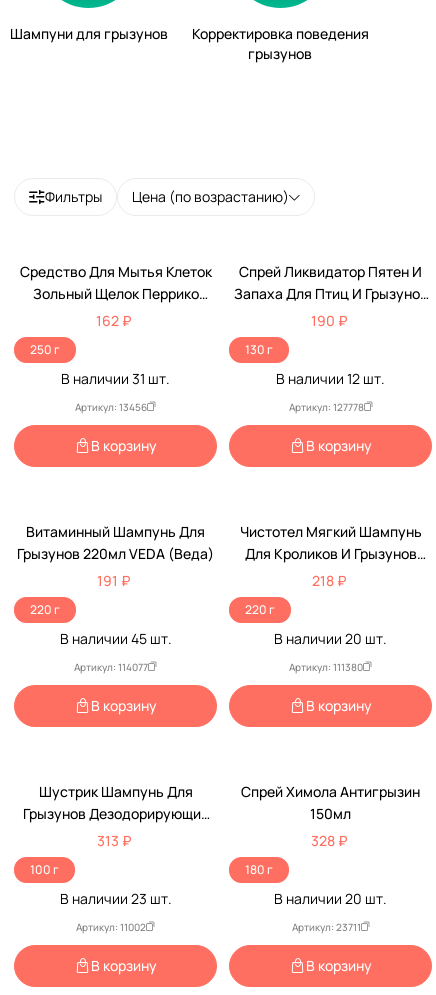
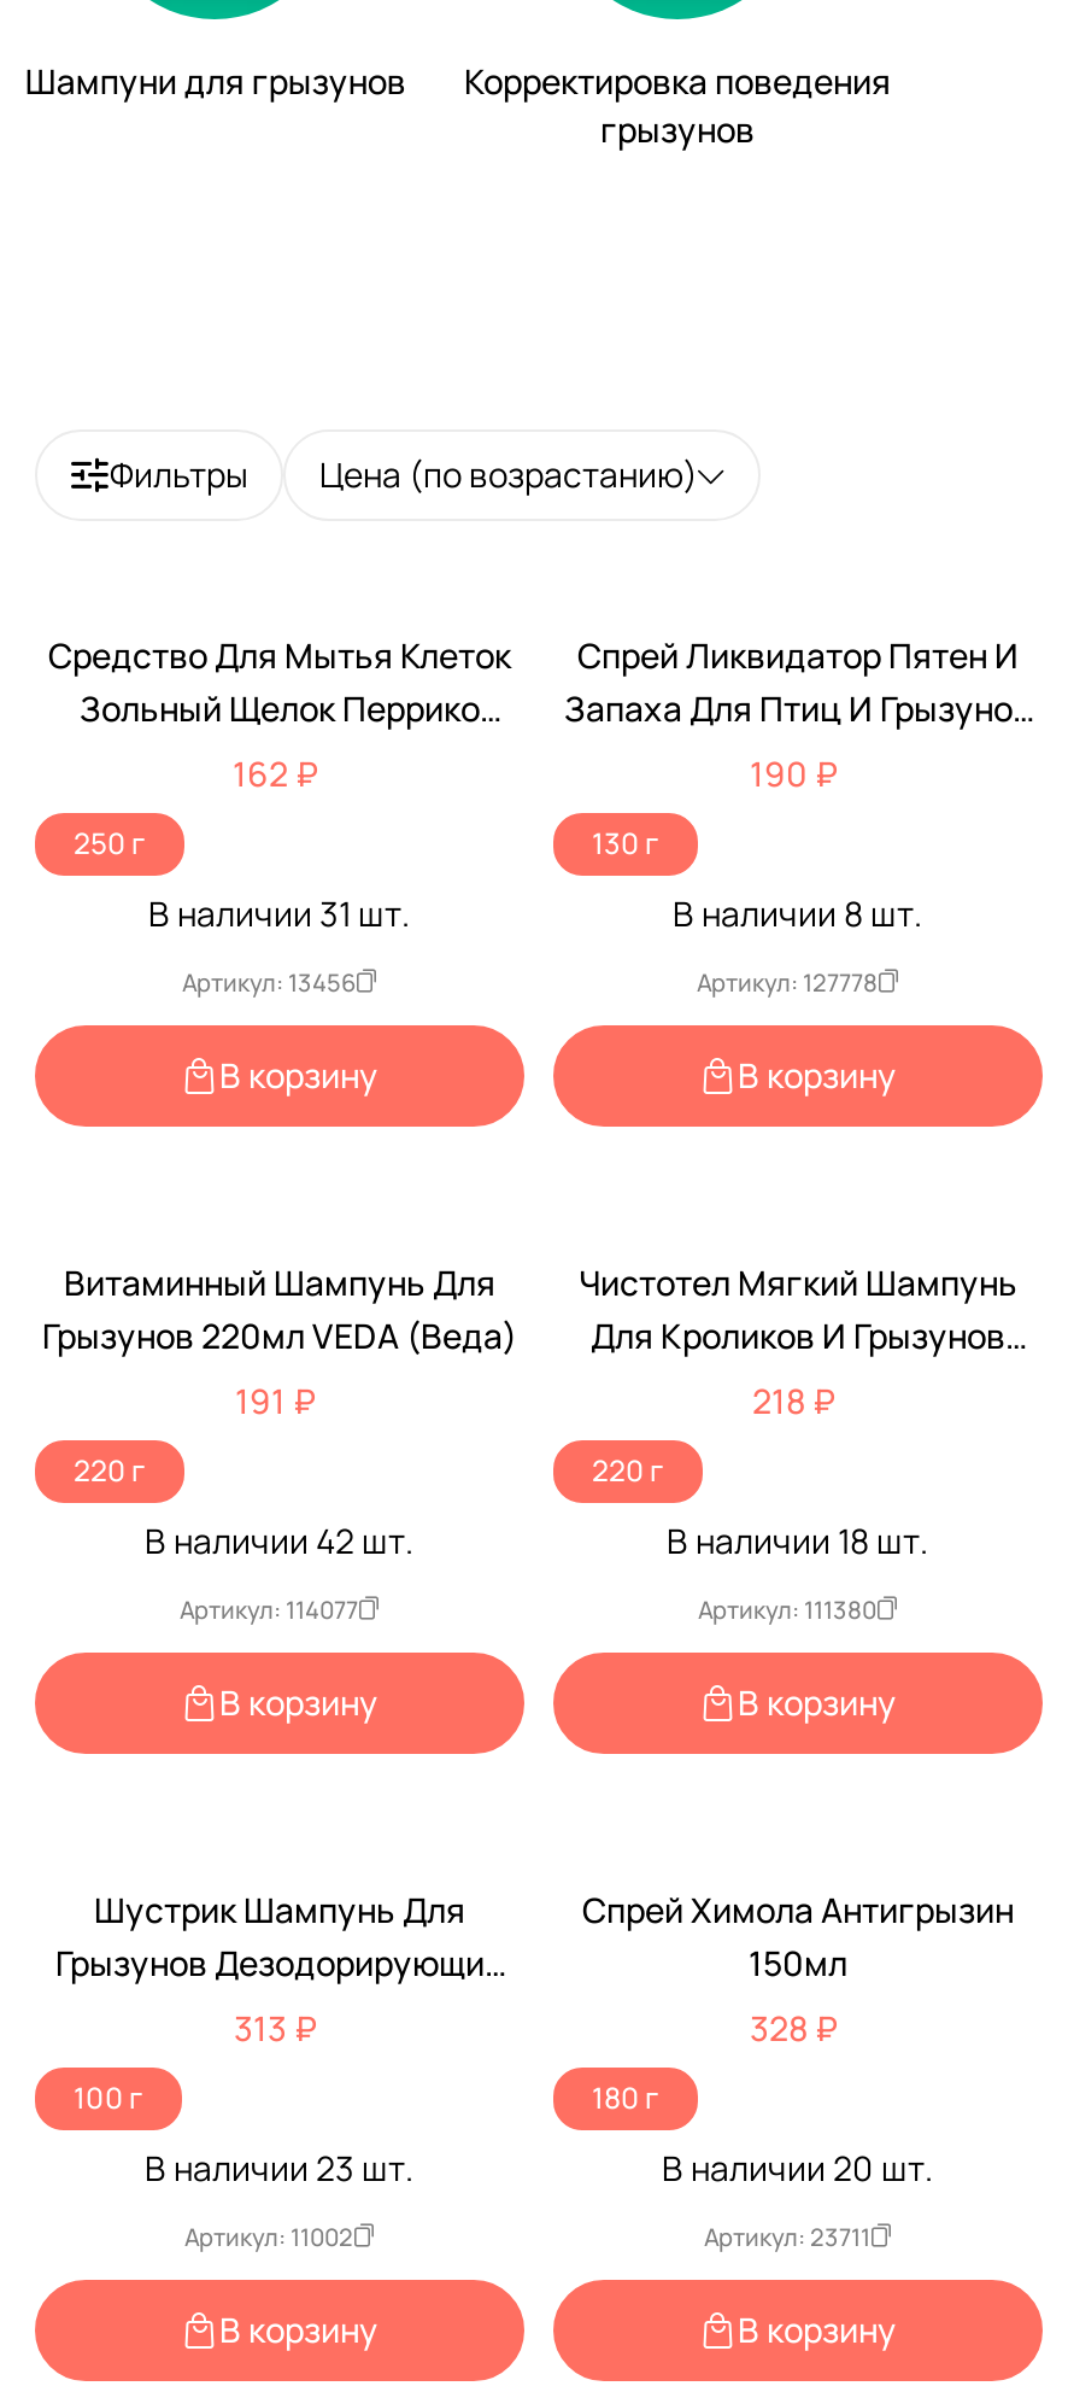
[276,369,385,388] В наличии 12 шт. -> [673,890,923,936] В наличии 8 шт.
[59,629,171,648] В наличии 45 шт. -> [145,1517,415,1563] В наличии 42 шт.
[274,629,387,648] В наличии 20 шт. -> [667,1517,929,1563] В наличии 18 шт.

